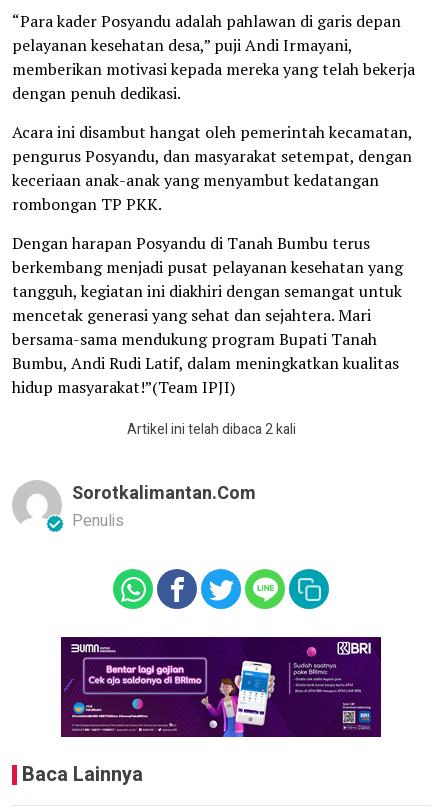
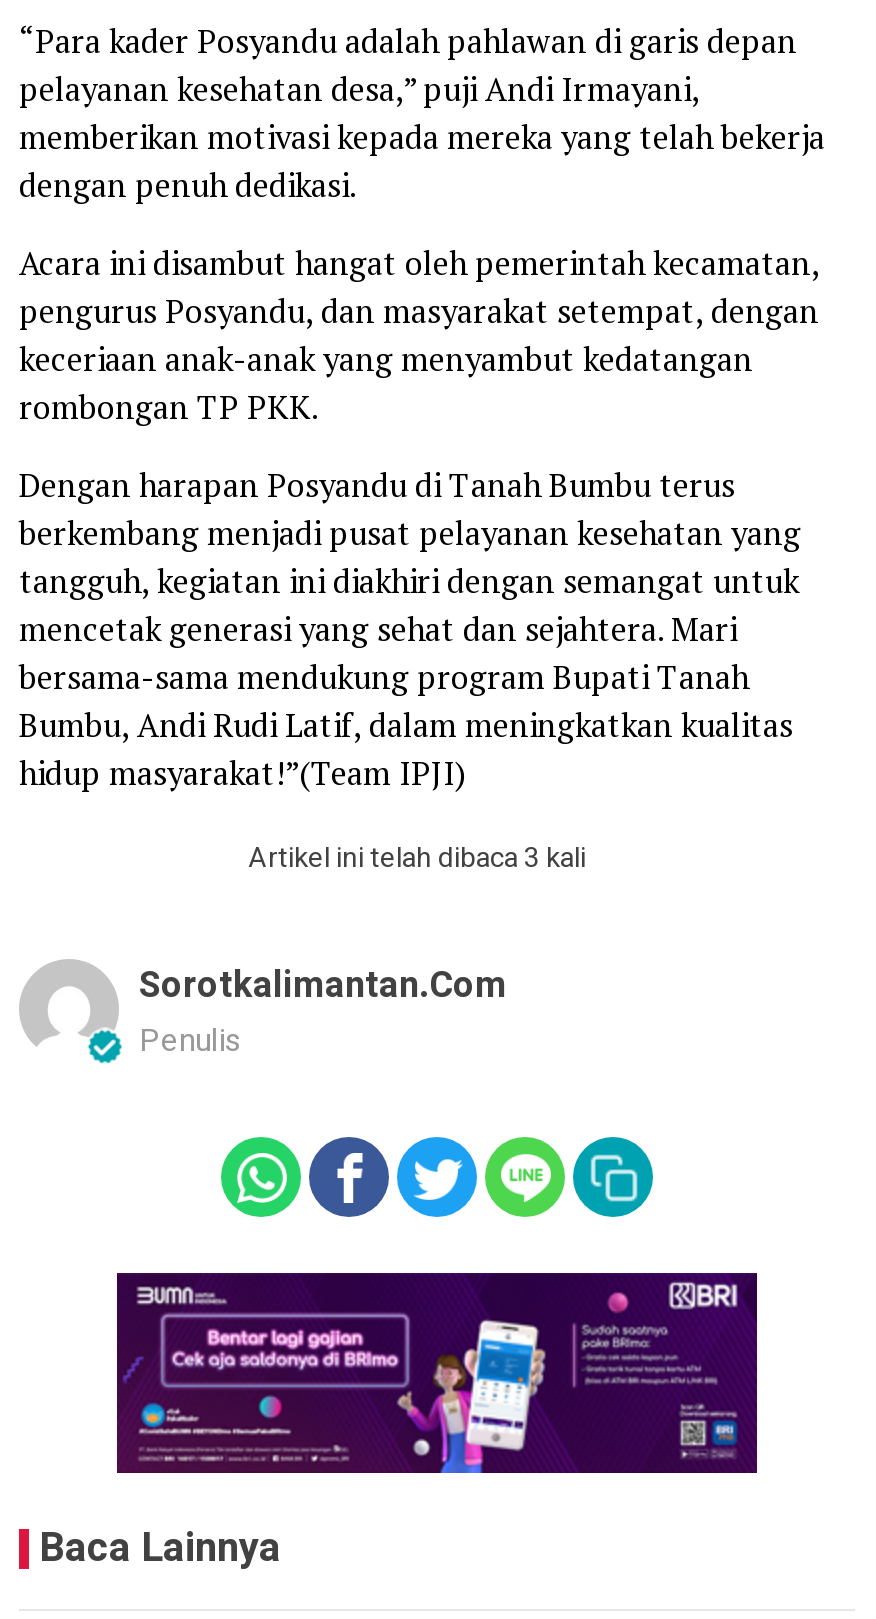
[126,419,295,440] Artikel ini telah dibaca 2 kali -> [248,837,586,879] Artikel ini telah dibaca 3 kali

